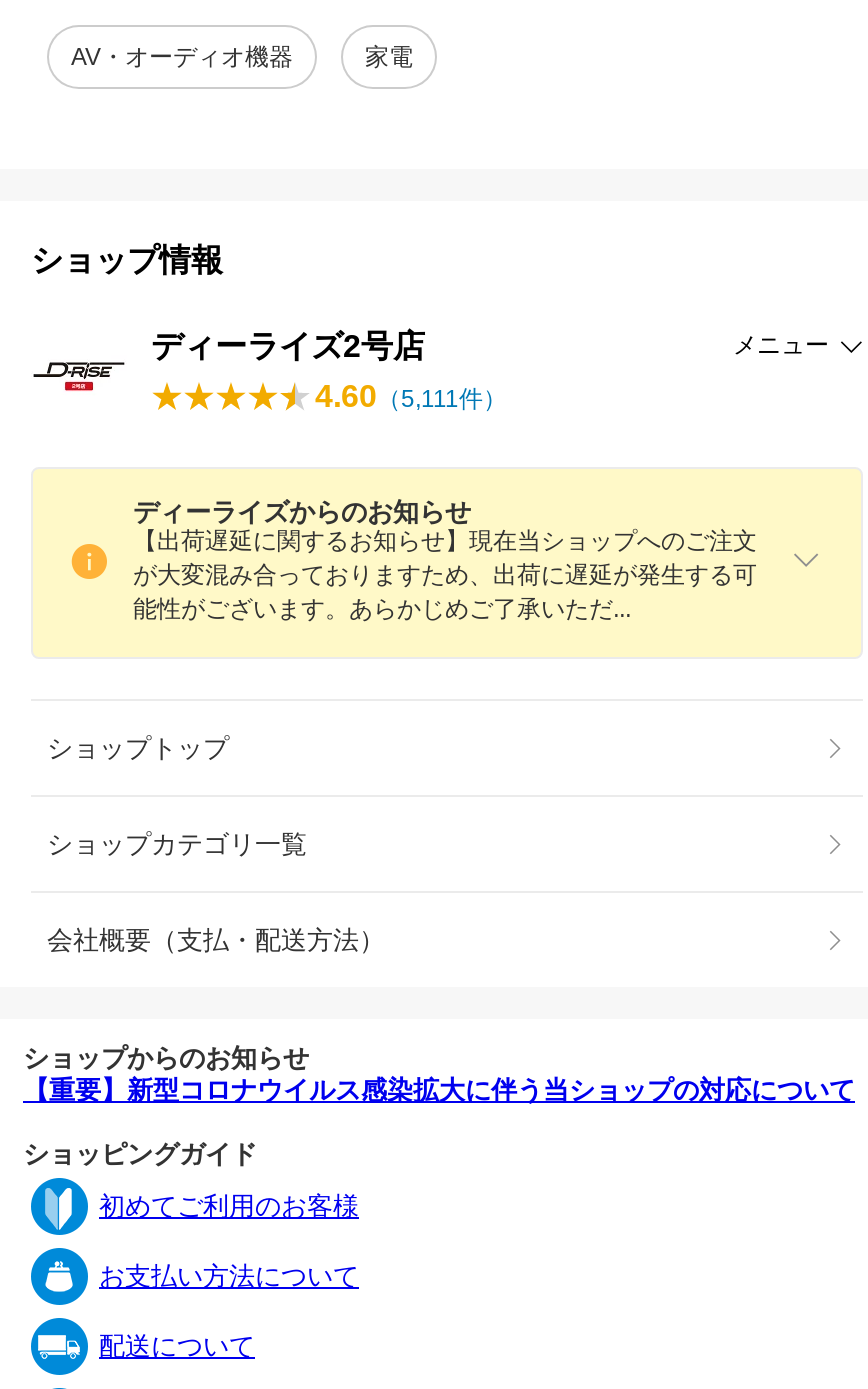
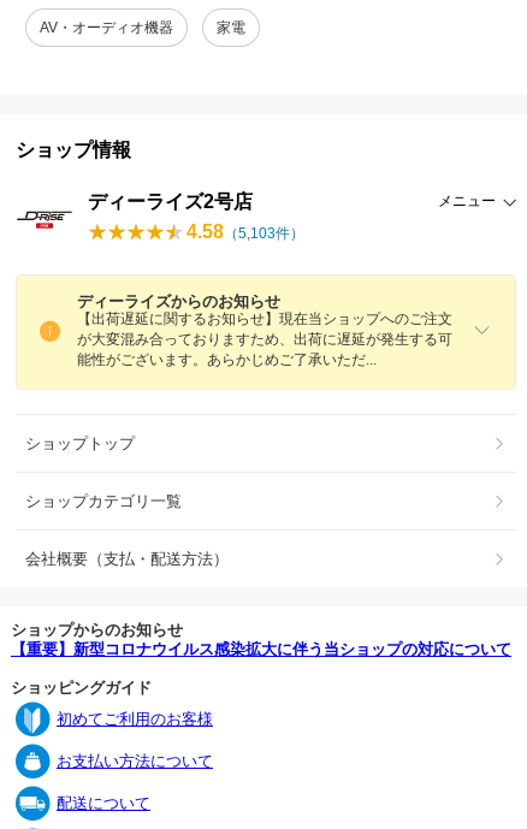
[315,379,507,413] 4.60（5,111件） -> [186,221,304,242] 4.58（5,103件）

